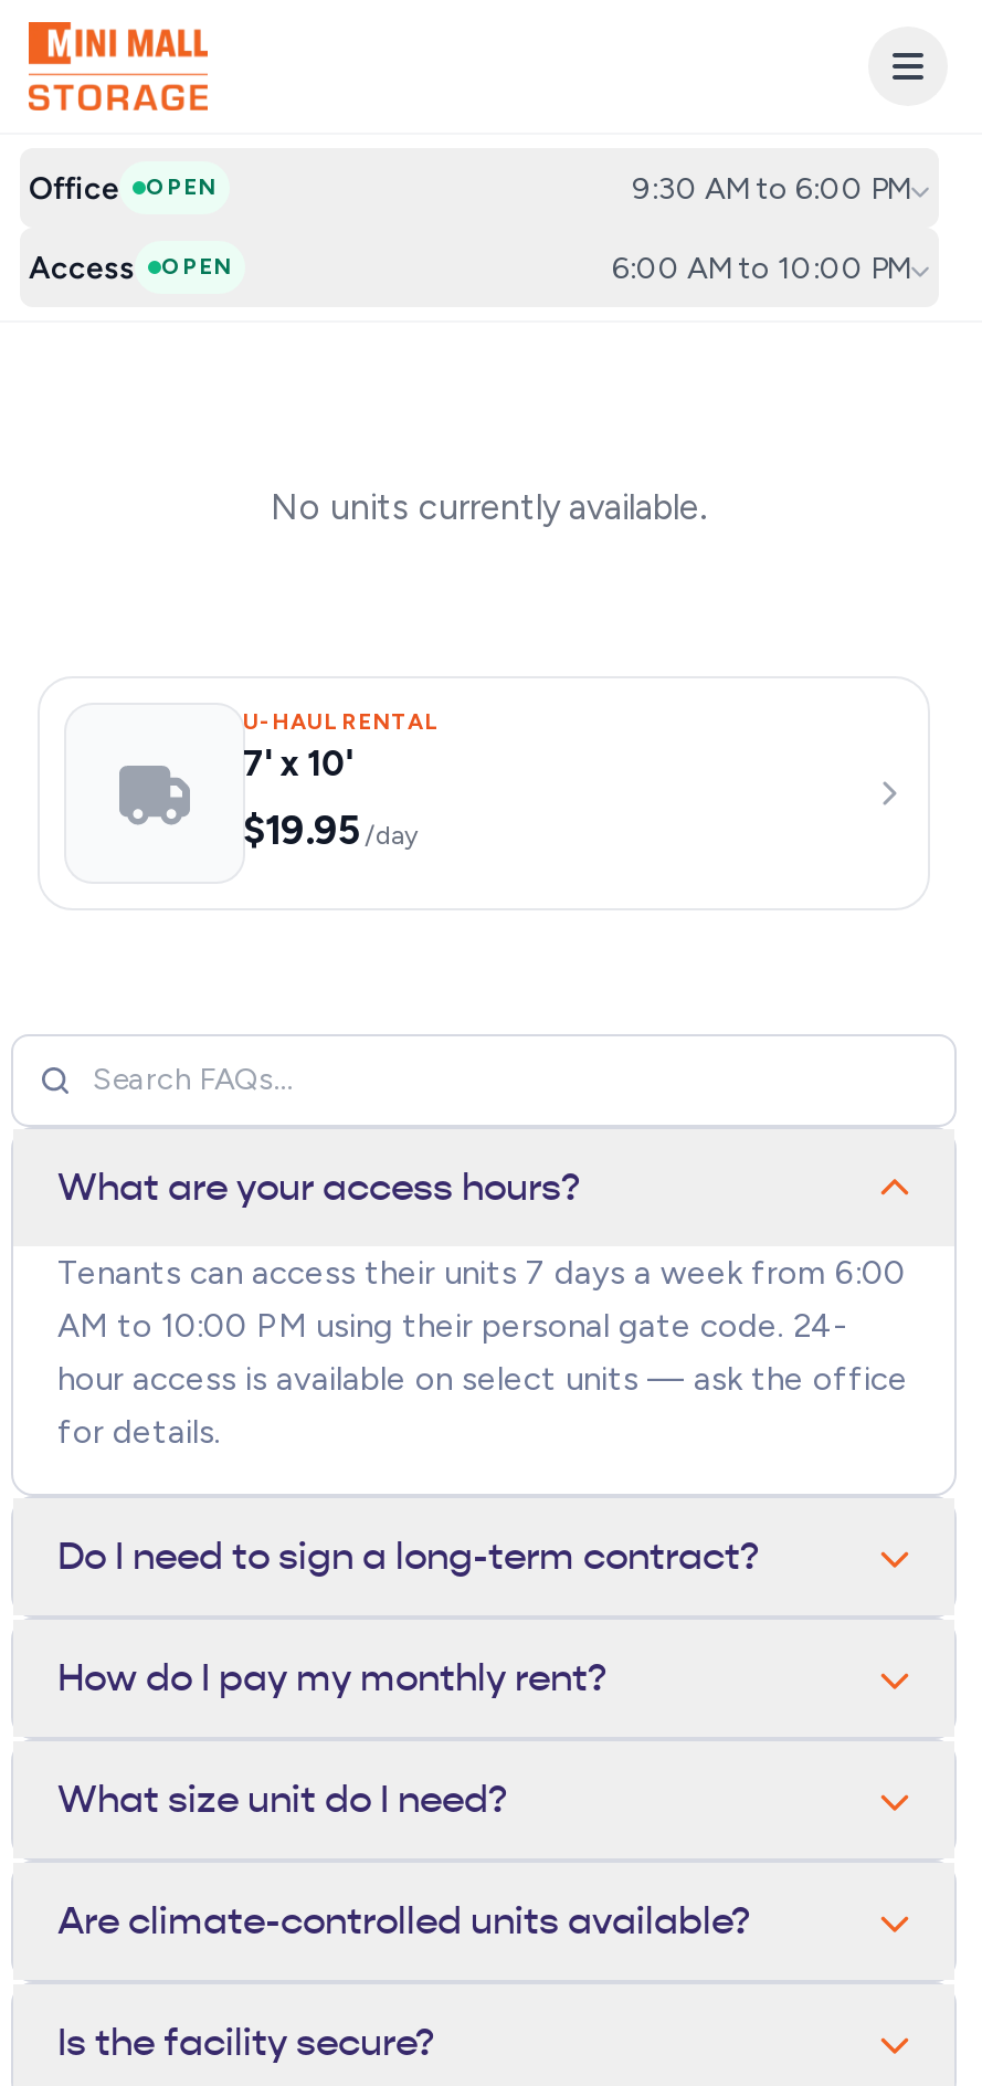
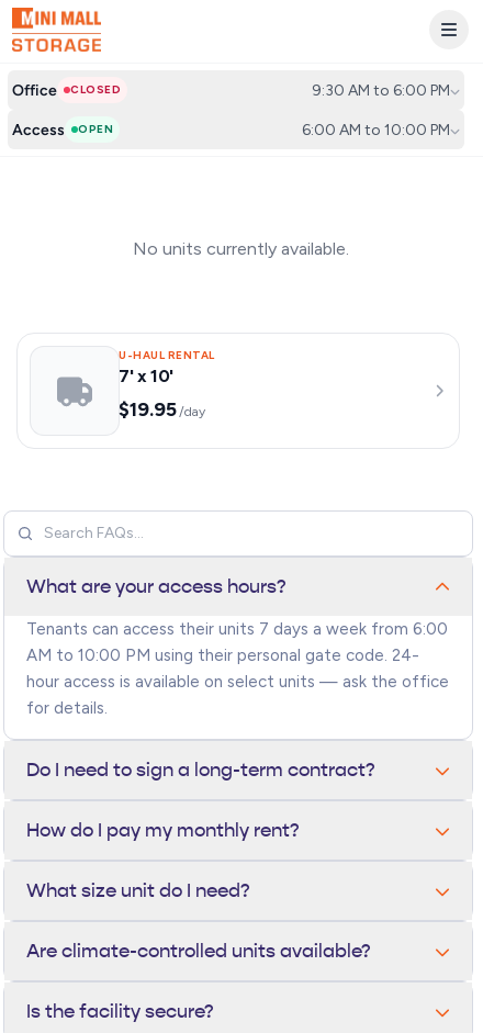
[146,172,217,201] OPEN -> [70,82,121,97] CLOSED

